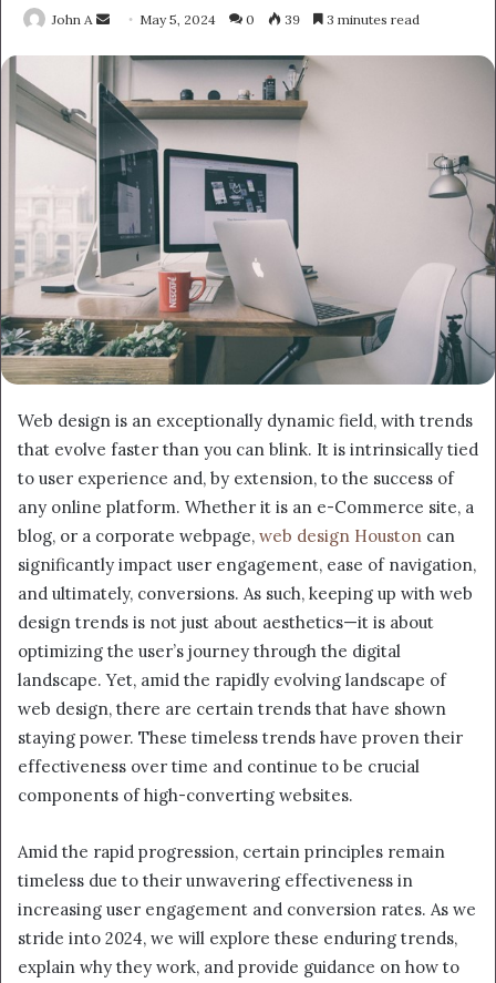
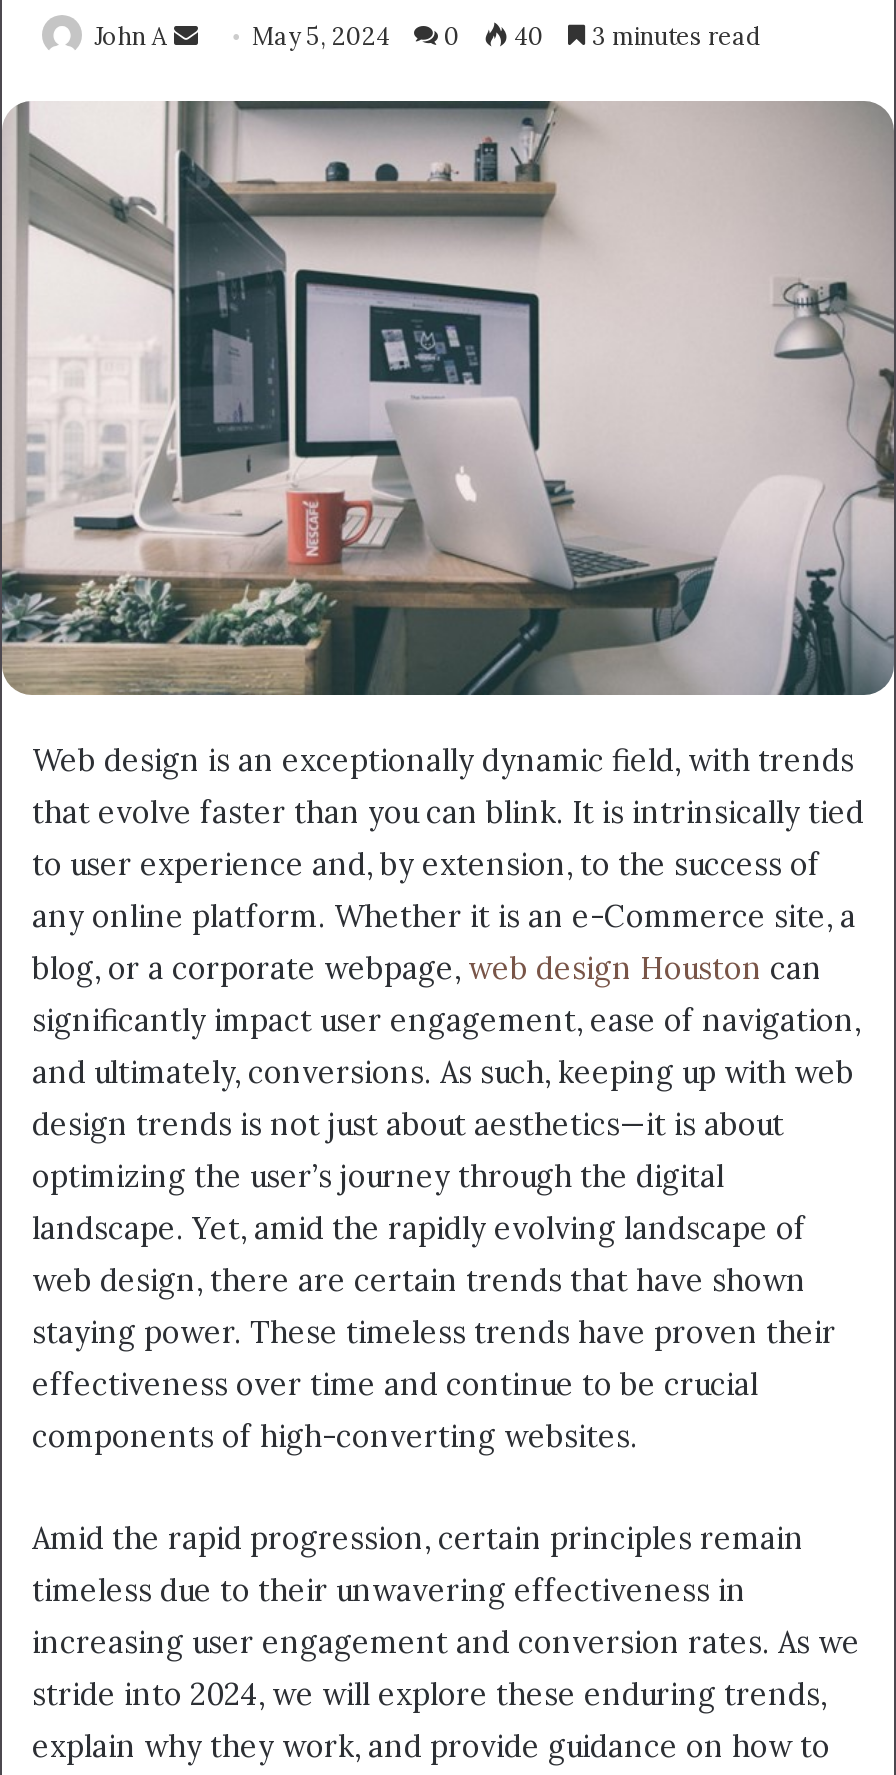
[281,11,300,28] 39 -> [508,21,544,51] 40

